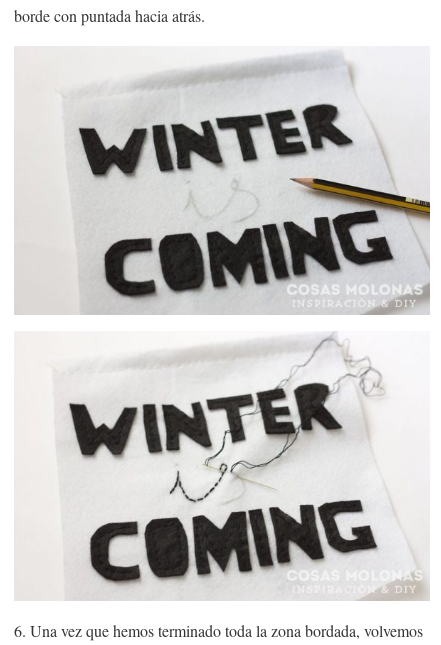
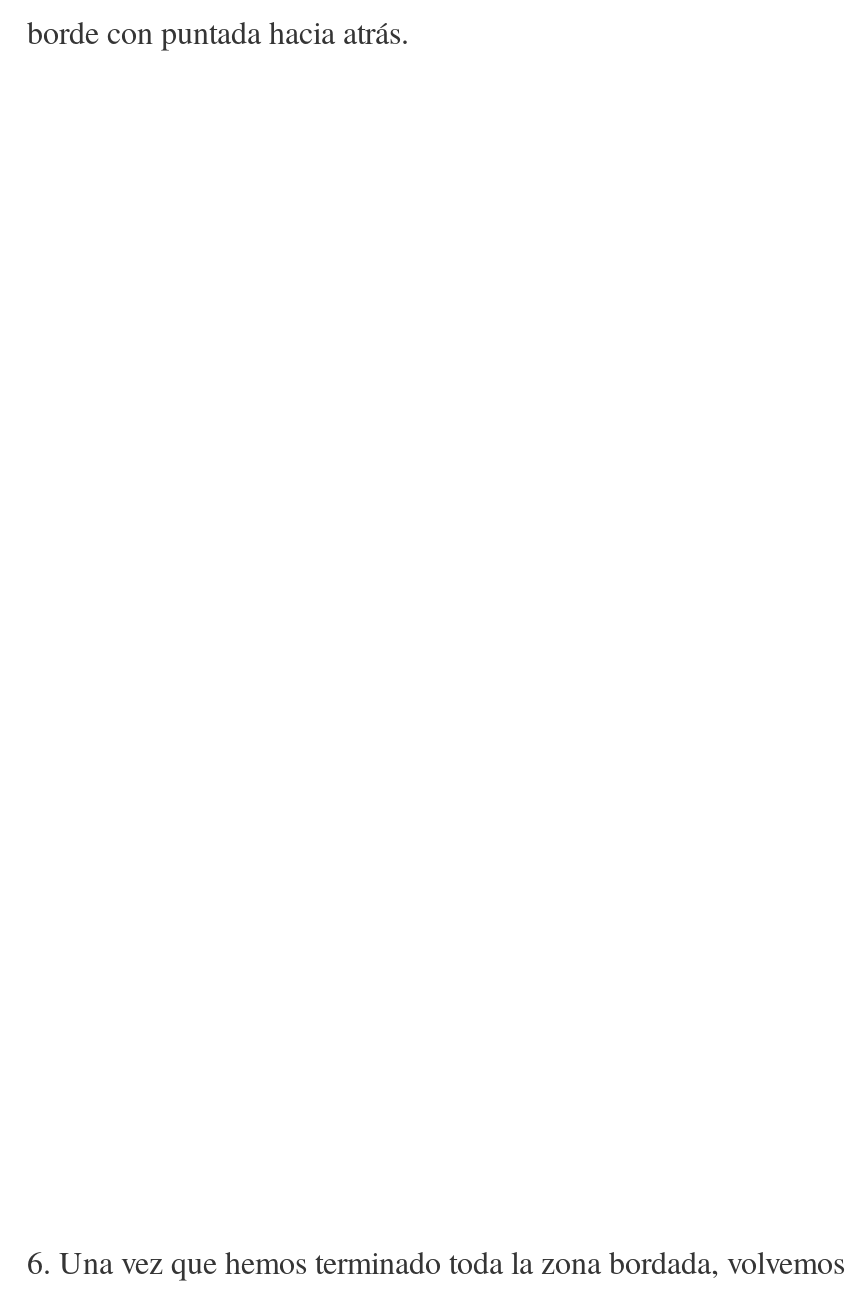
[14,50,431,316] [image] -> none
[15,332,430,601] [image] -> none

